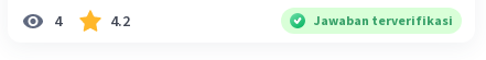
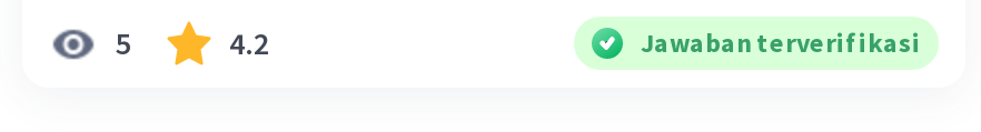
[54,11,62,31] 4 -> [116,24,131,64] 5

